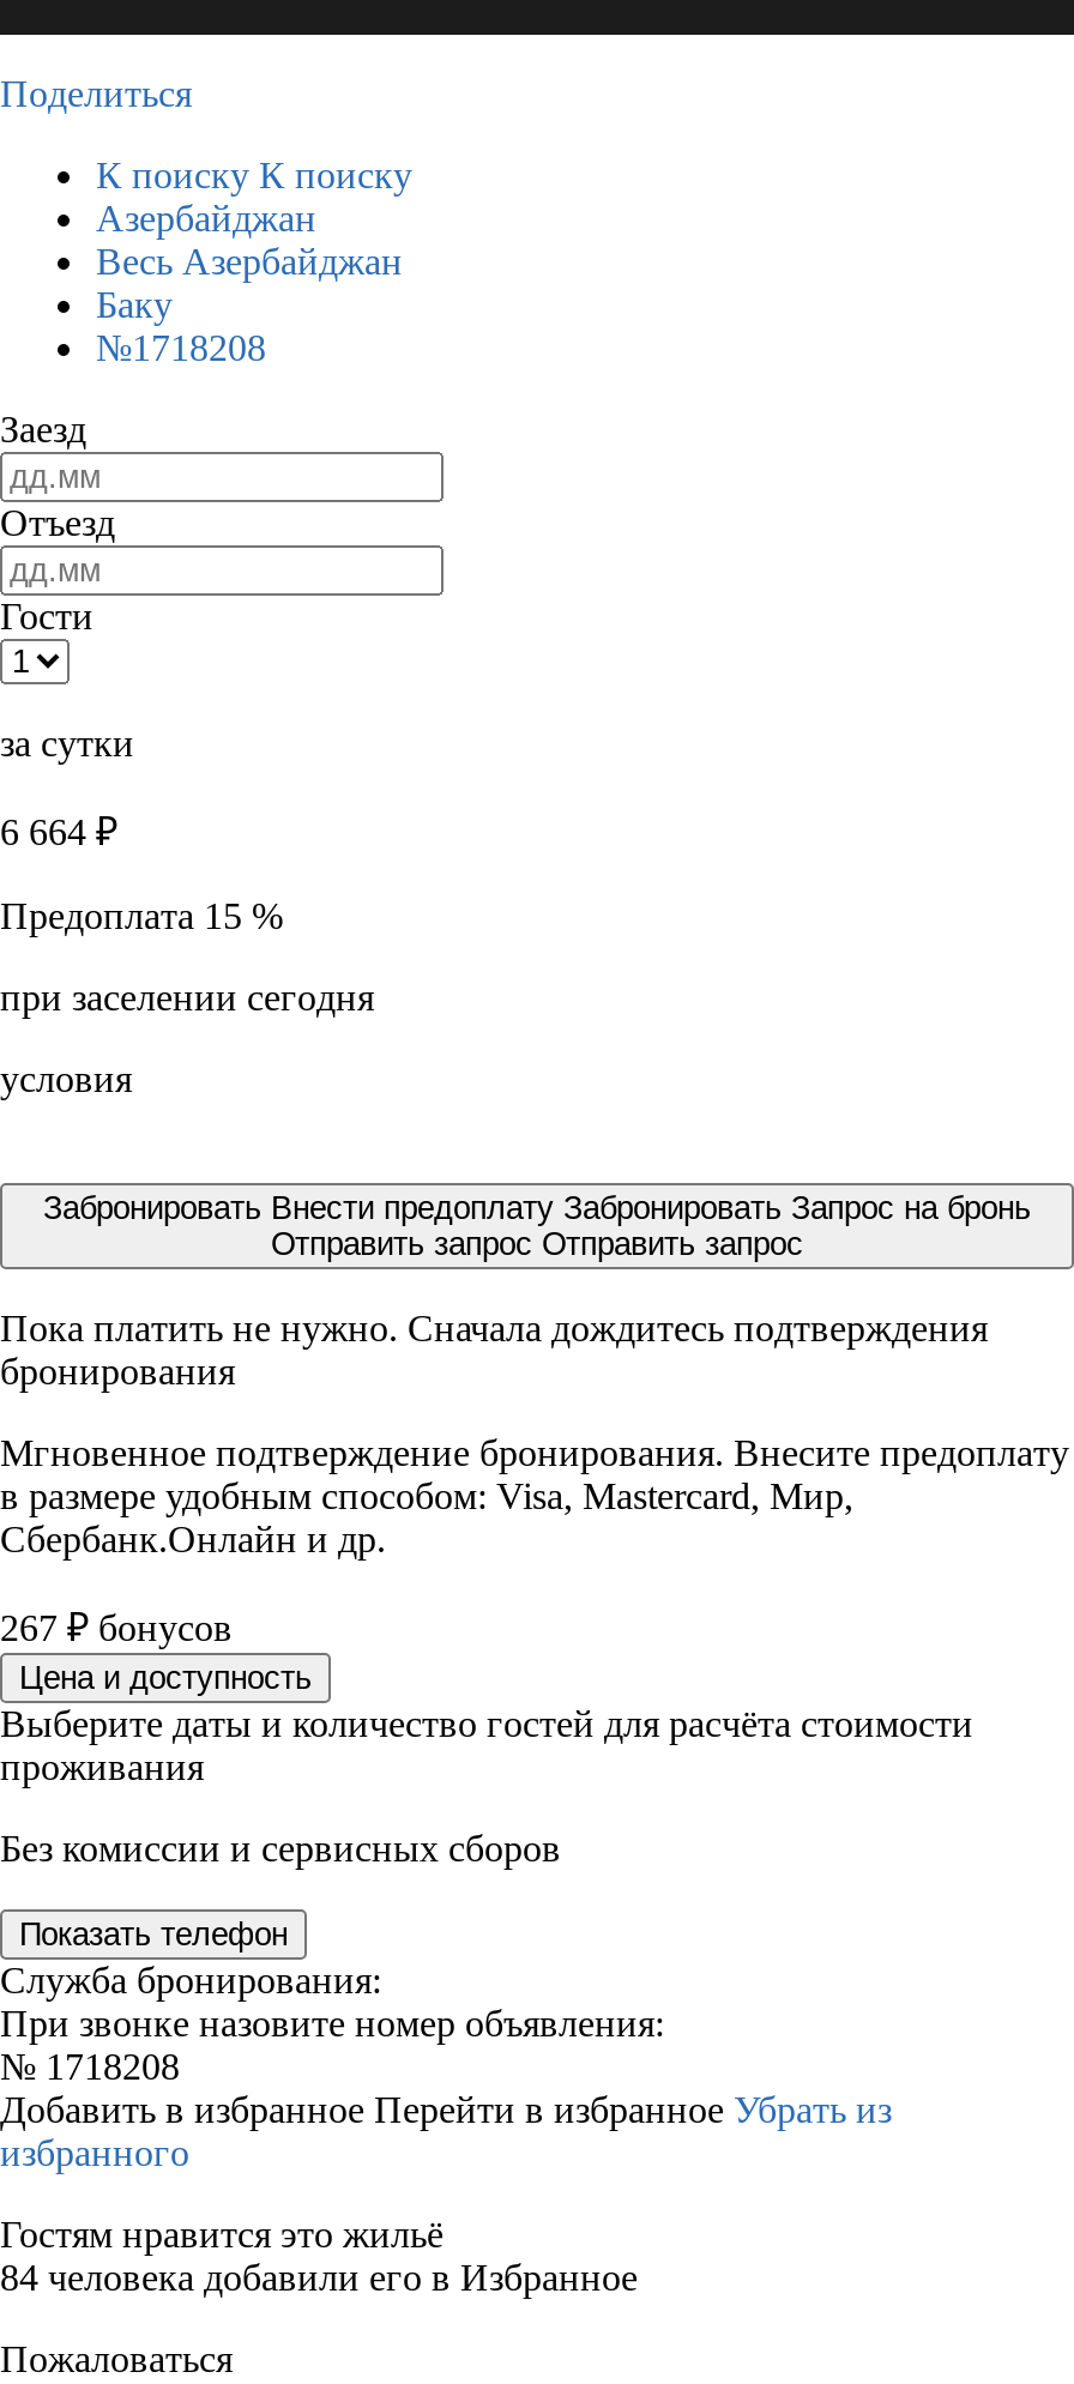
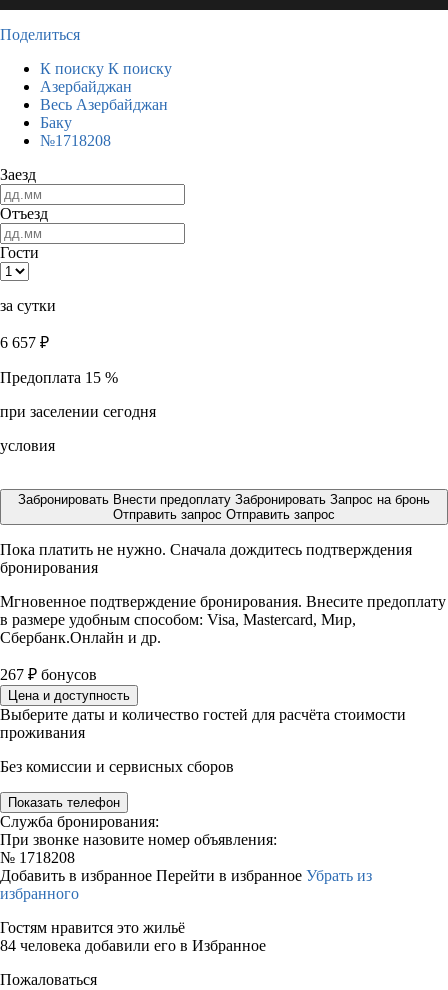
[0,811,117,852] 6 664 ₽ -> [0,334,49,351] 6 657 ₽

